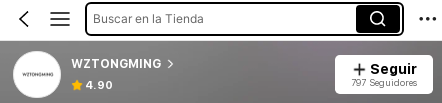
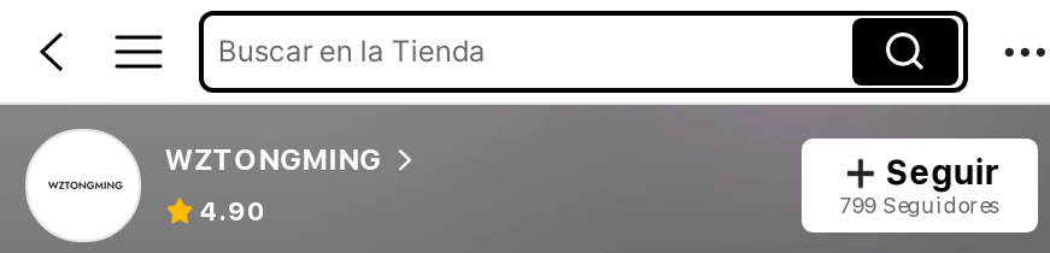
[351,77,417,88] 797 Seguidores -> [840,191,999,218] 799 Seguidores

